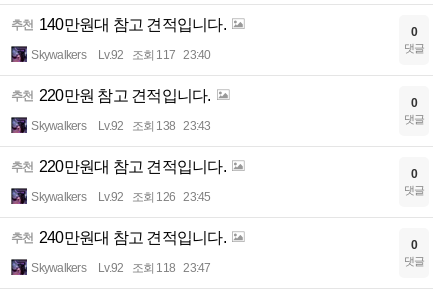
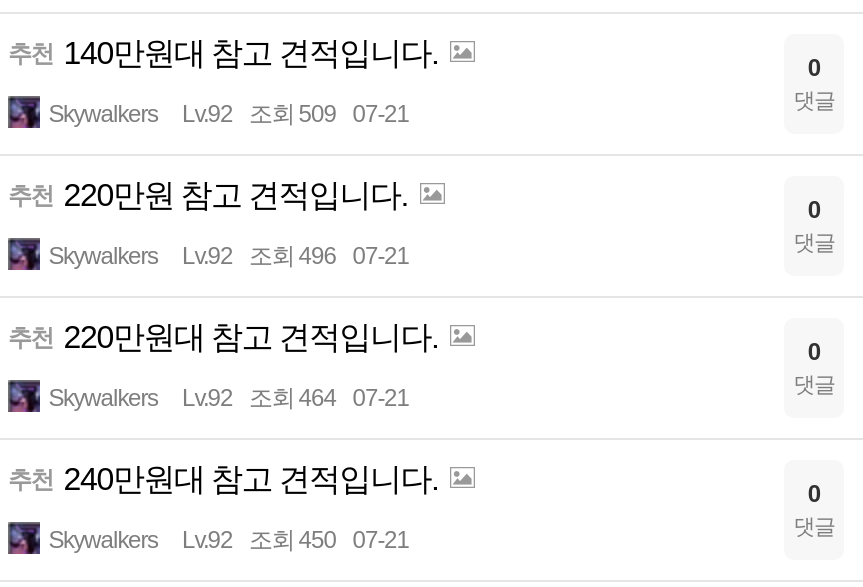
[31,48,210,62] Skywalkers Lv.92 조회 117 23:40 -> [48,100,409,128] Skywalkers Lv.92 조회 509 07-21
[31,119,210,133] Skywalkers Lv.92 조회 138 23:43 -> [48,242,409,270] Skywalkers Lv.92 조회 496 07-21
[31,190,210,204] Skywalkers Lv.92 조회 126 23:45 -> [48,384,409,412] Skywalkers Lv.92 조회 464 07-21
[31,261,210,275] Skywalkers Lv.92 조회 118 23:47 -> [48,526,409,554] Skywalkers Lv.92 조회 450 07-21

